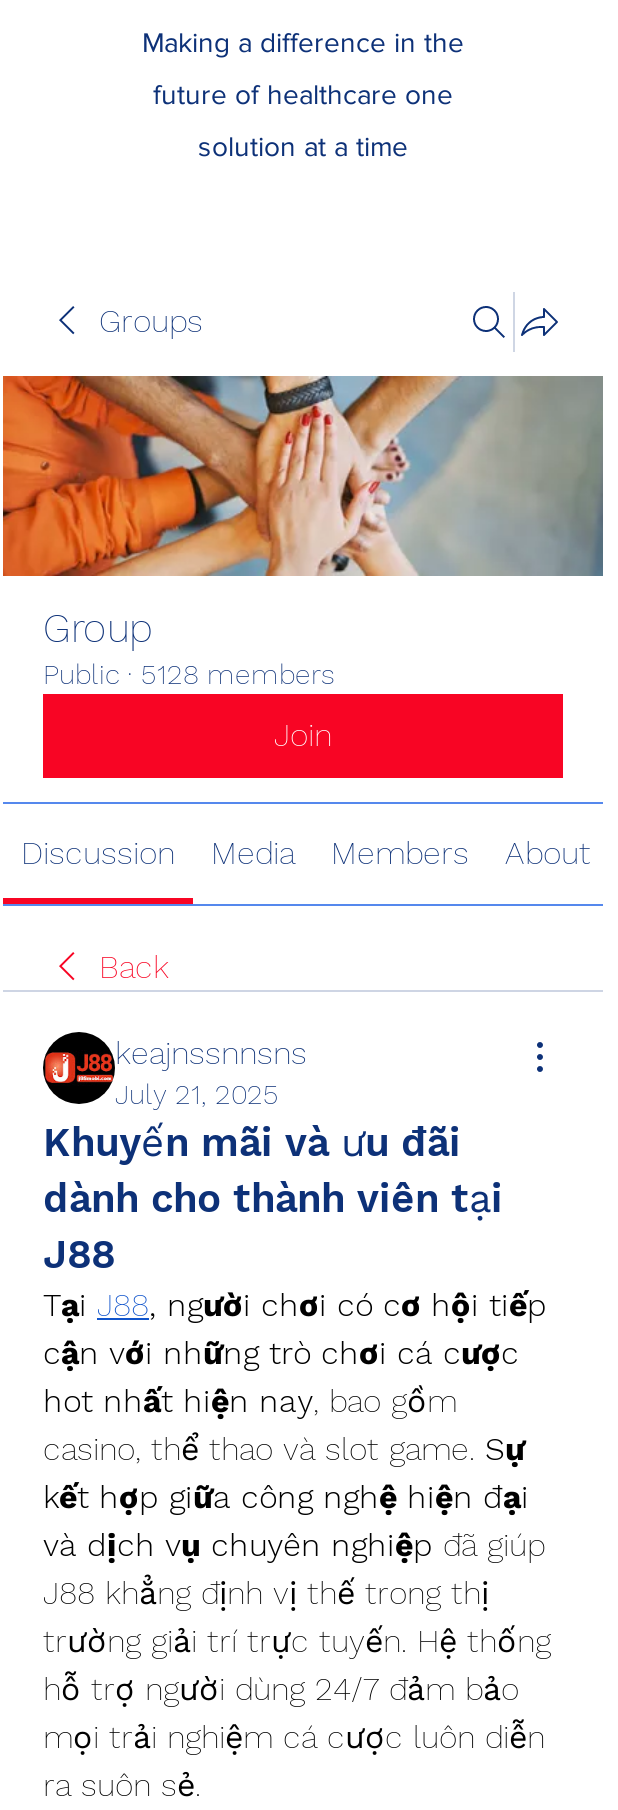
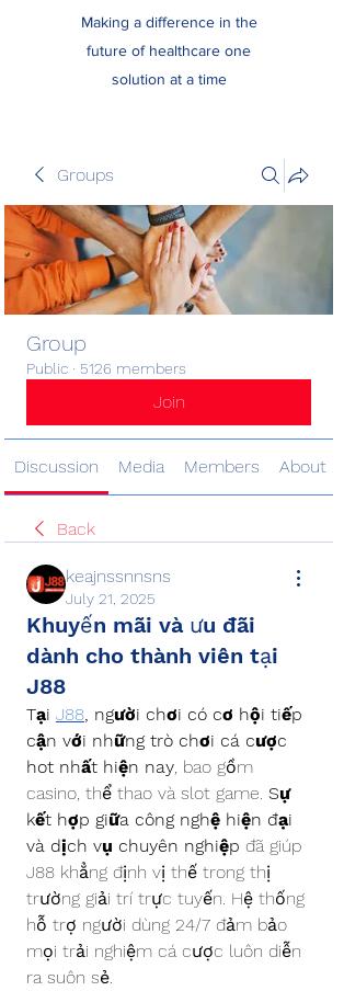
[43,658,335,690] Public · 5128 members -> [26,360,186,377] Public · 5126 members

